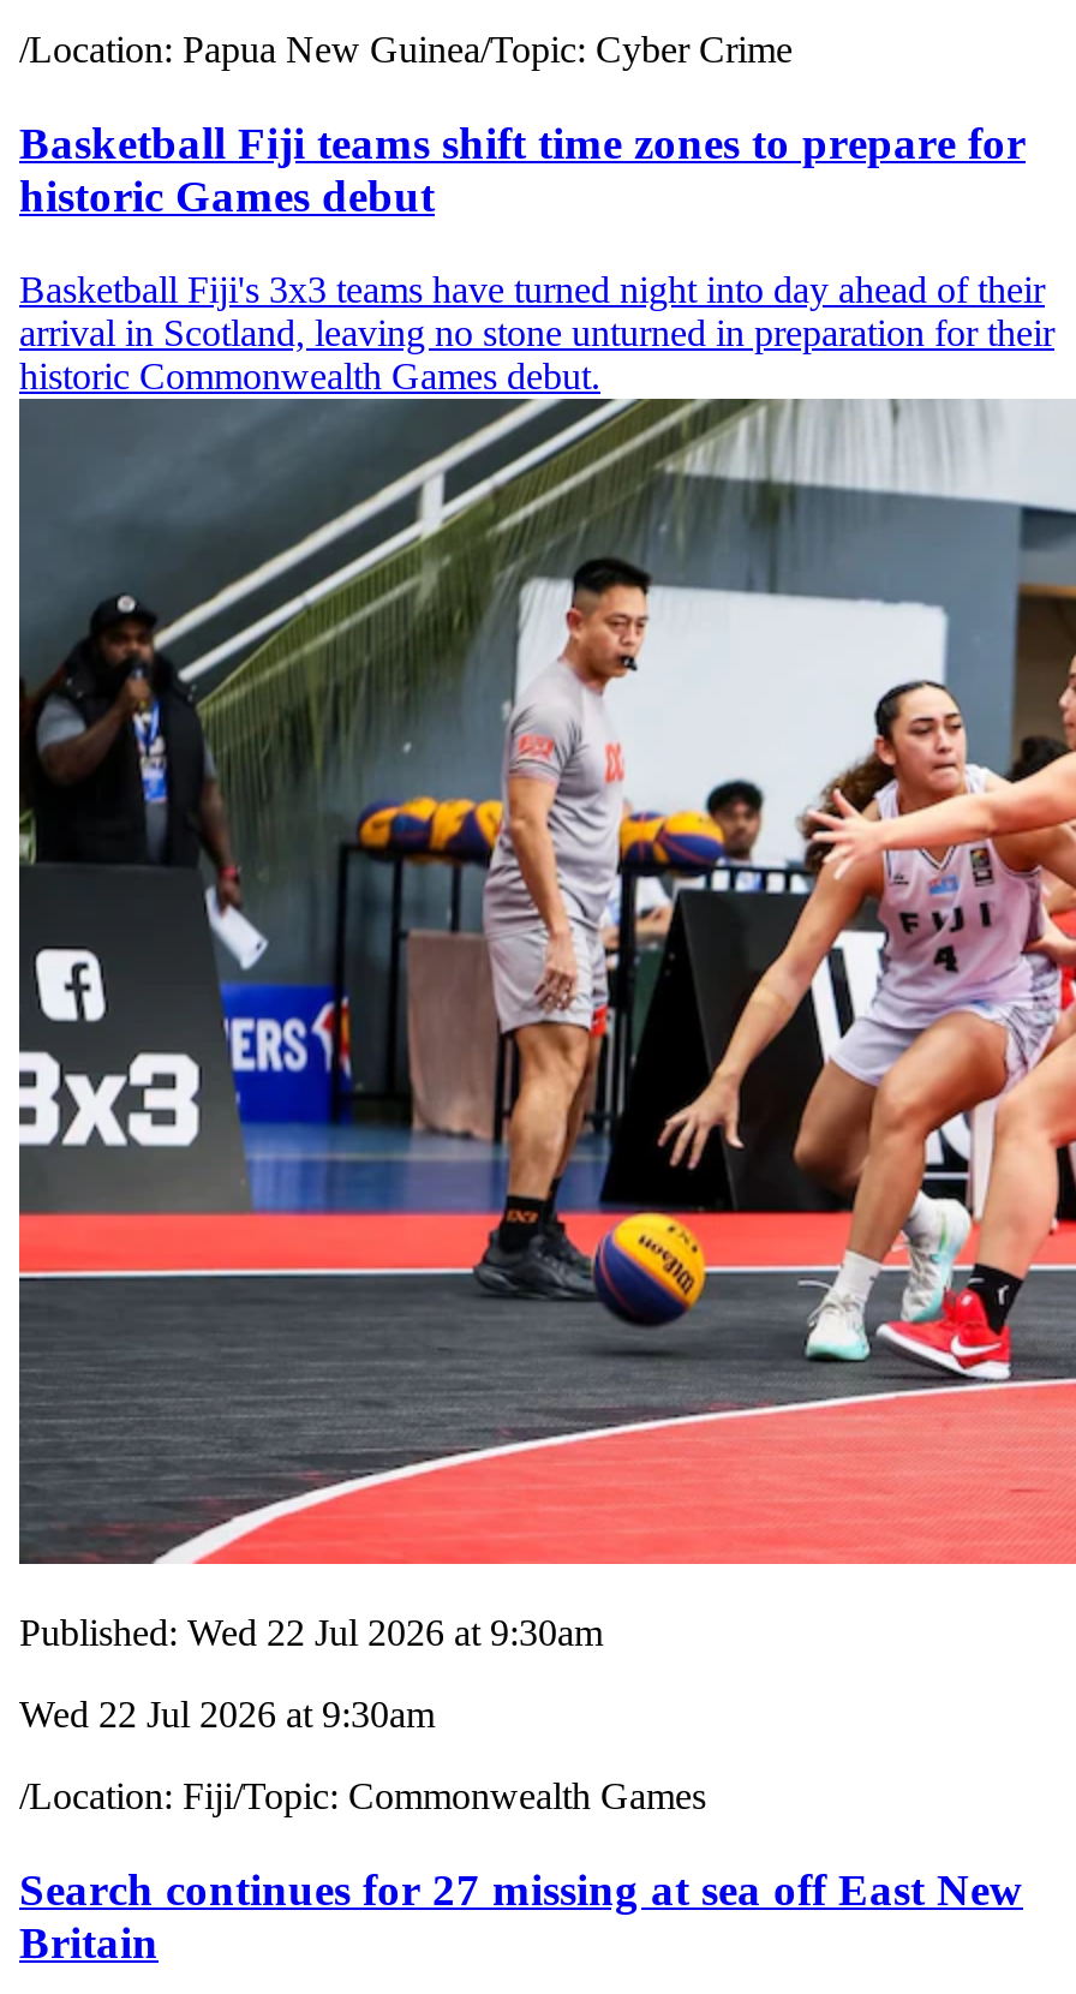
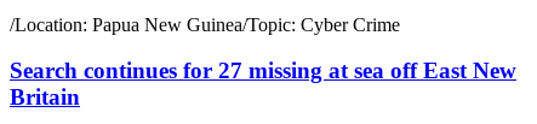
[17,119,1069,1566] [image] | Basketball Fiji teams shift time zones to prepare for | historic Games debut | Basketball Fiji's 3x3 teams have turned night into day ahead of their | arrival in Scotland, leaving no stone unturned in preparation for their | historic Commonwealth Games debut. -> none
[19,1612,706,1816] Published: Wed 22 Jul 2026 at 9:30am | Wed 22 Jul 2026 at 9:30am | /Location: Fiji/Topic: Commonwealth Games -> none

